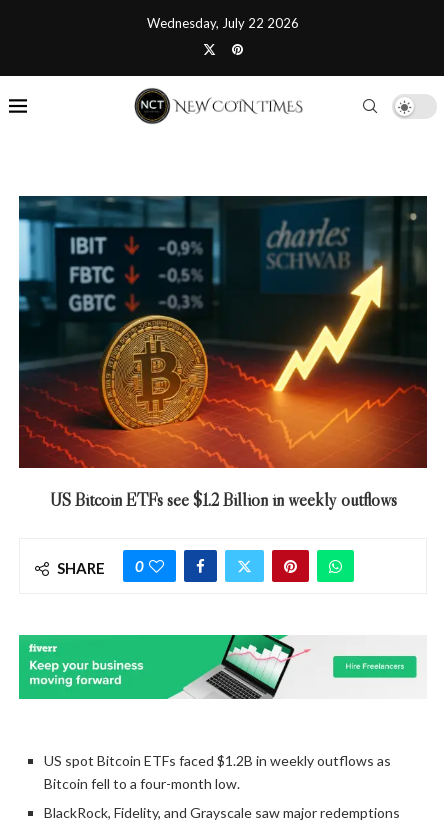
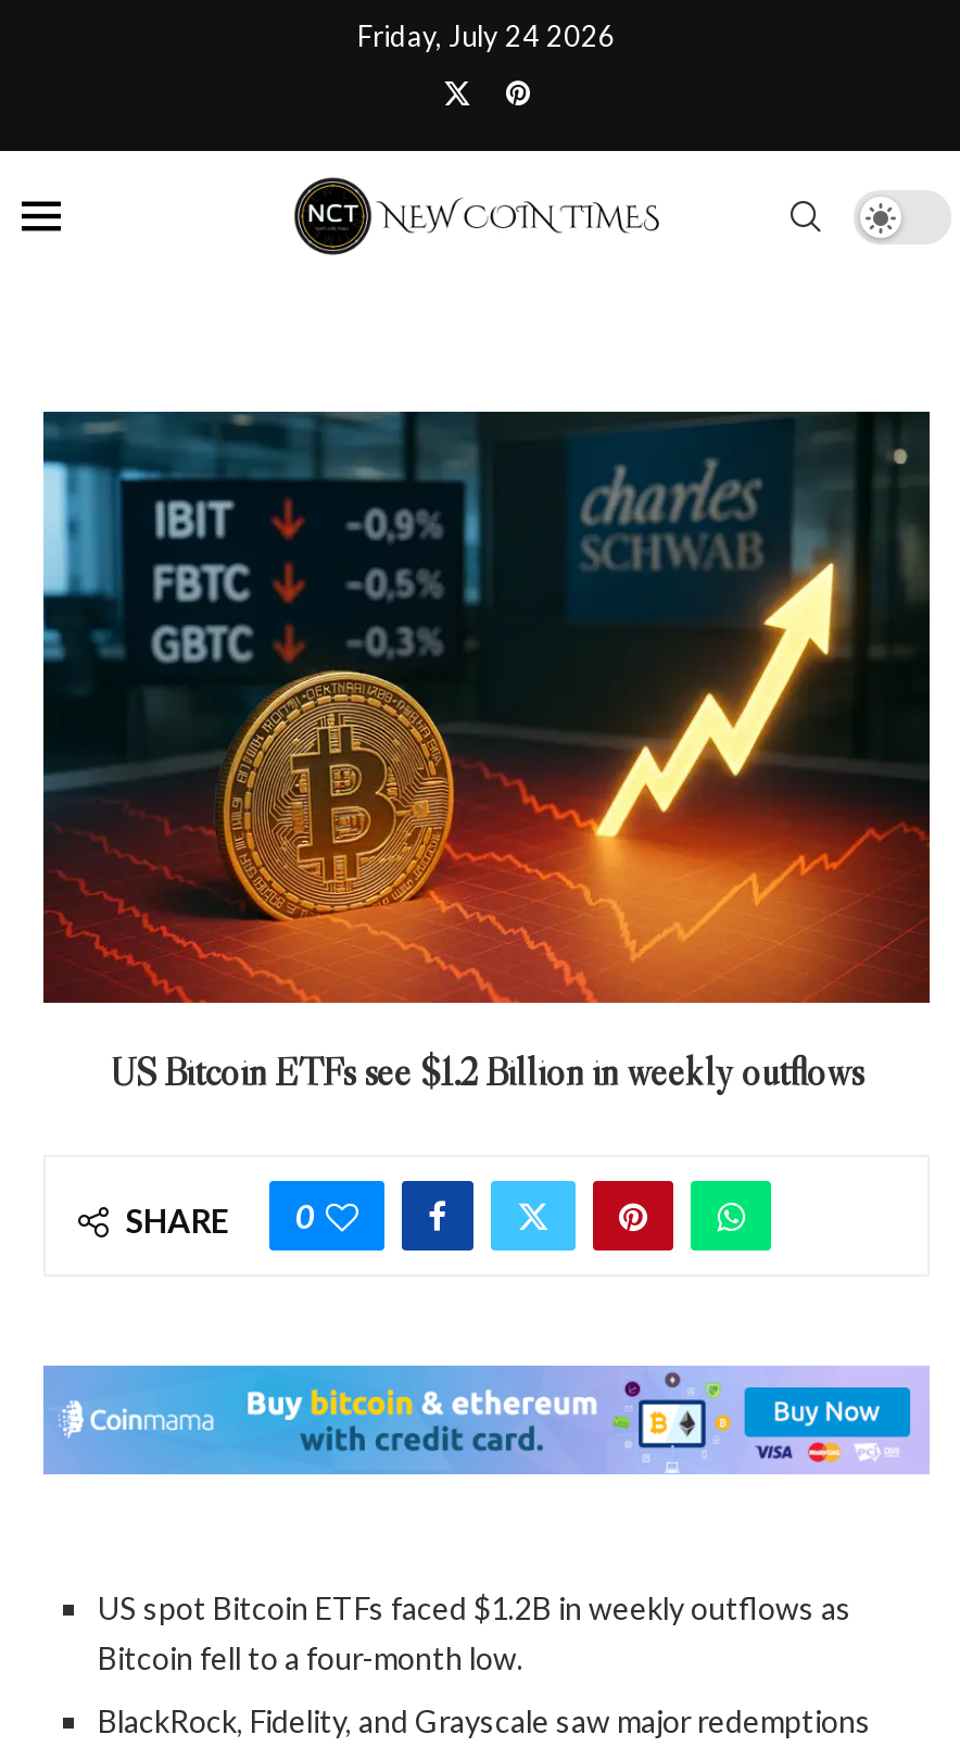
[147,15,299,31] Wednesday, July 22 2026 -> [357,18,616,53] Friday, July 24 2026
[18,634,426,700] [image] -> [43,1363,930,1476] [image]

